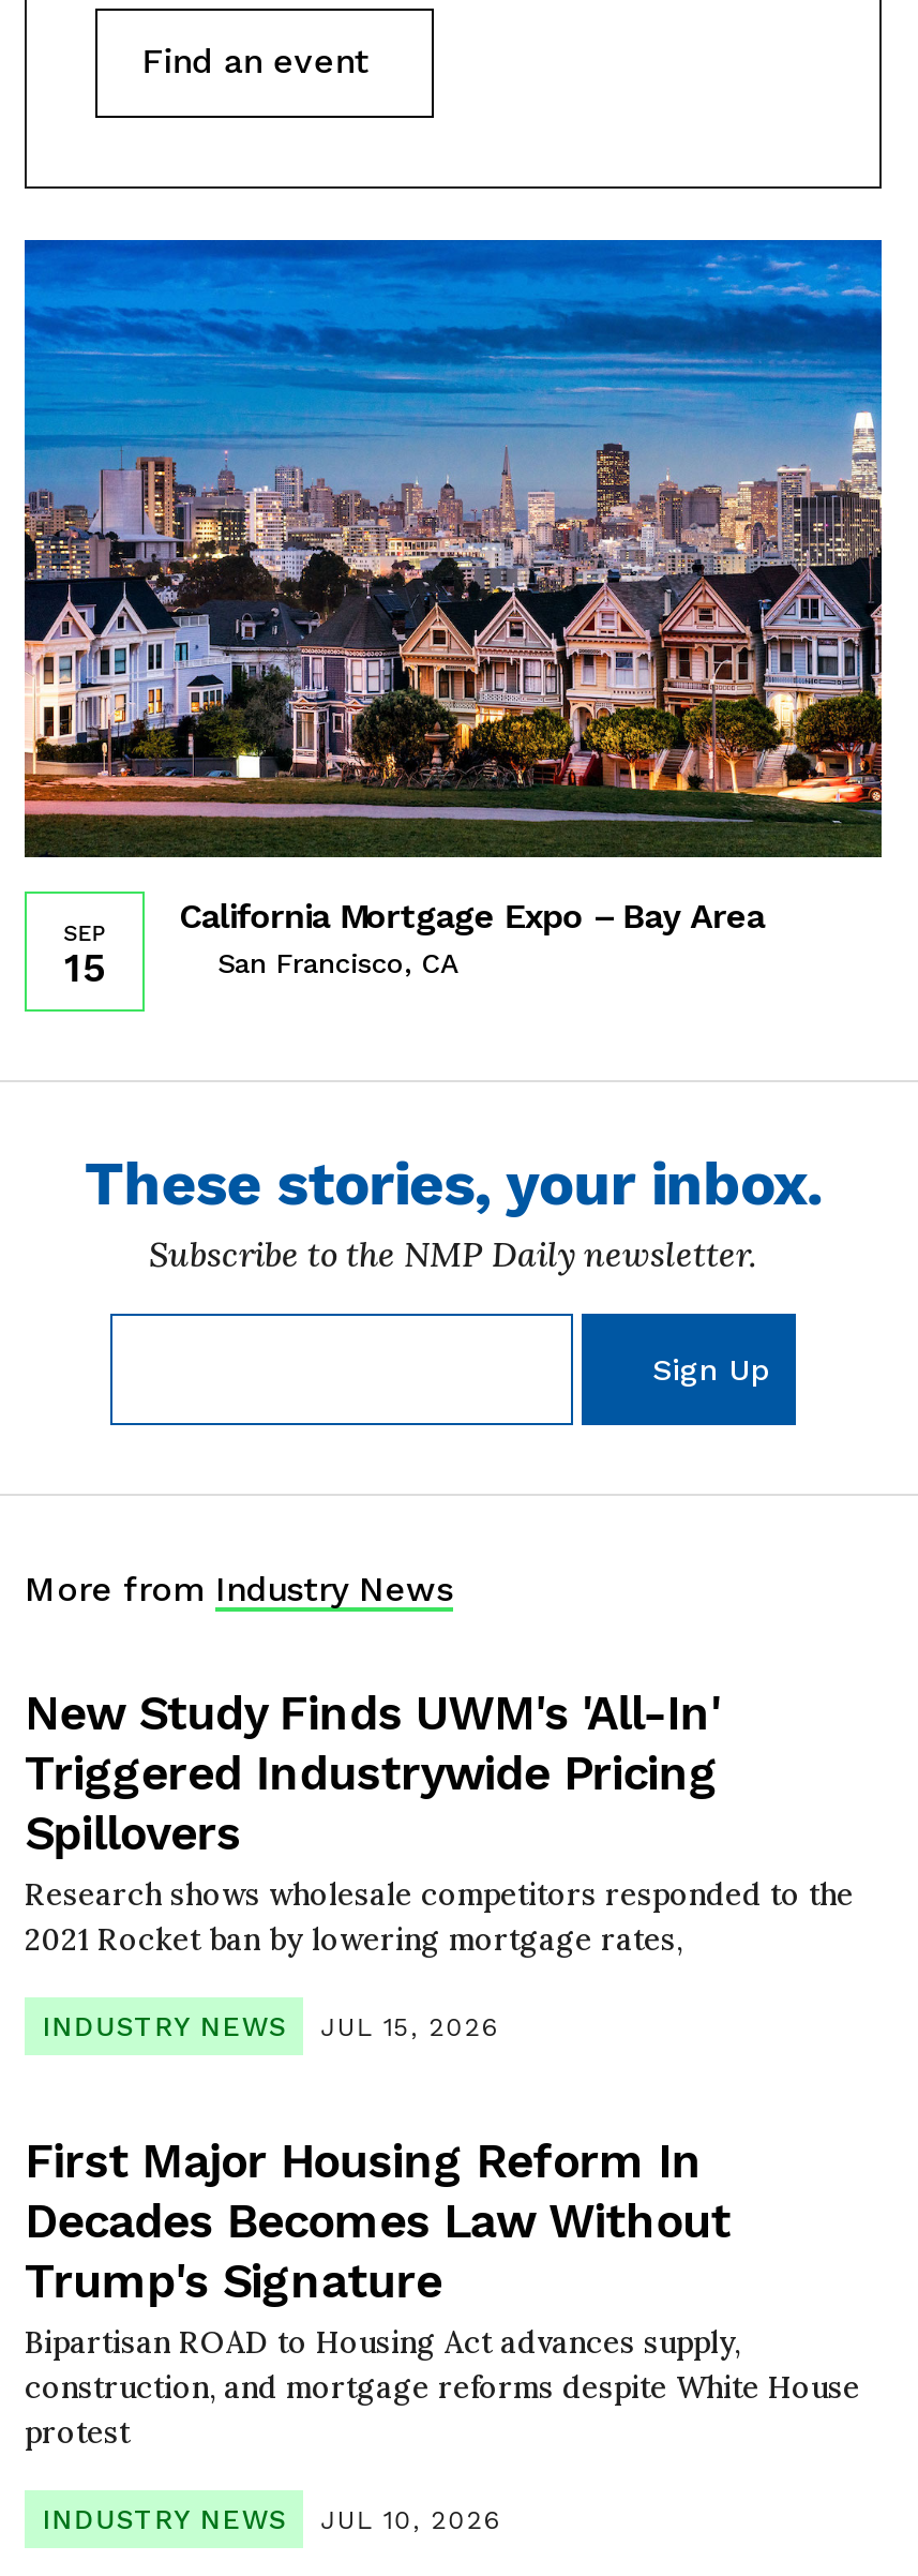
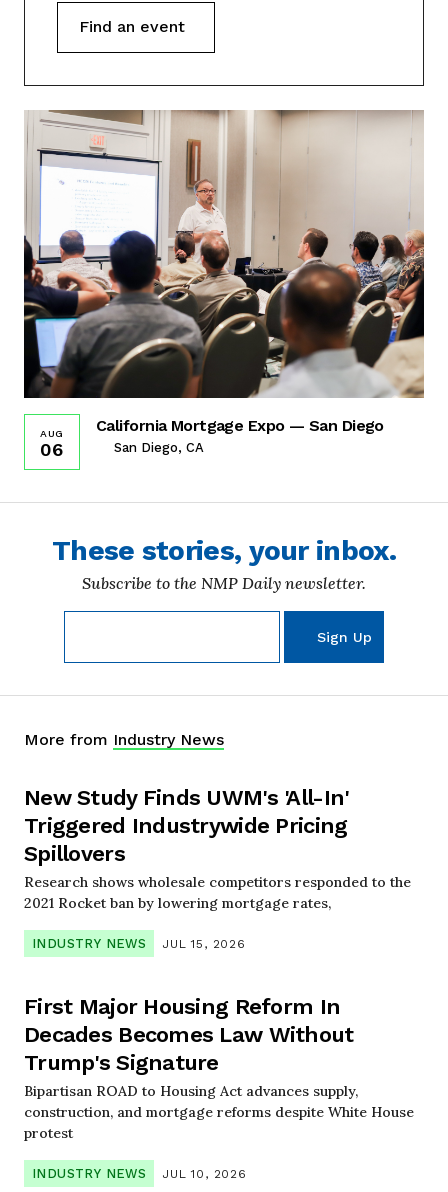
[22,238,884,980] [image] | California Mortgage Expo – Bay Area | San Francisco, CA -> [23,109,425,455] [image] | California Mortgage Expo — San Diego | San Diego, CA
[64,921,106,990] SEP | 15 -> [40,428,64,460] AUG | 06

